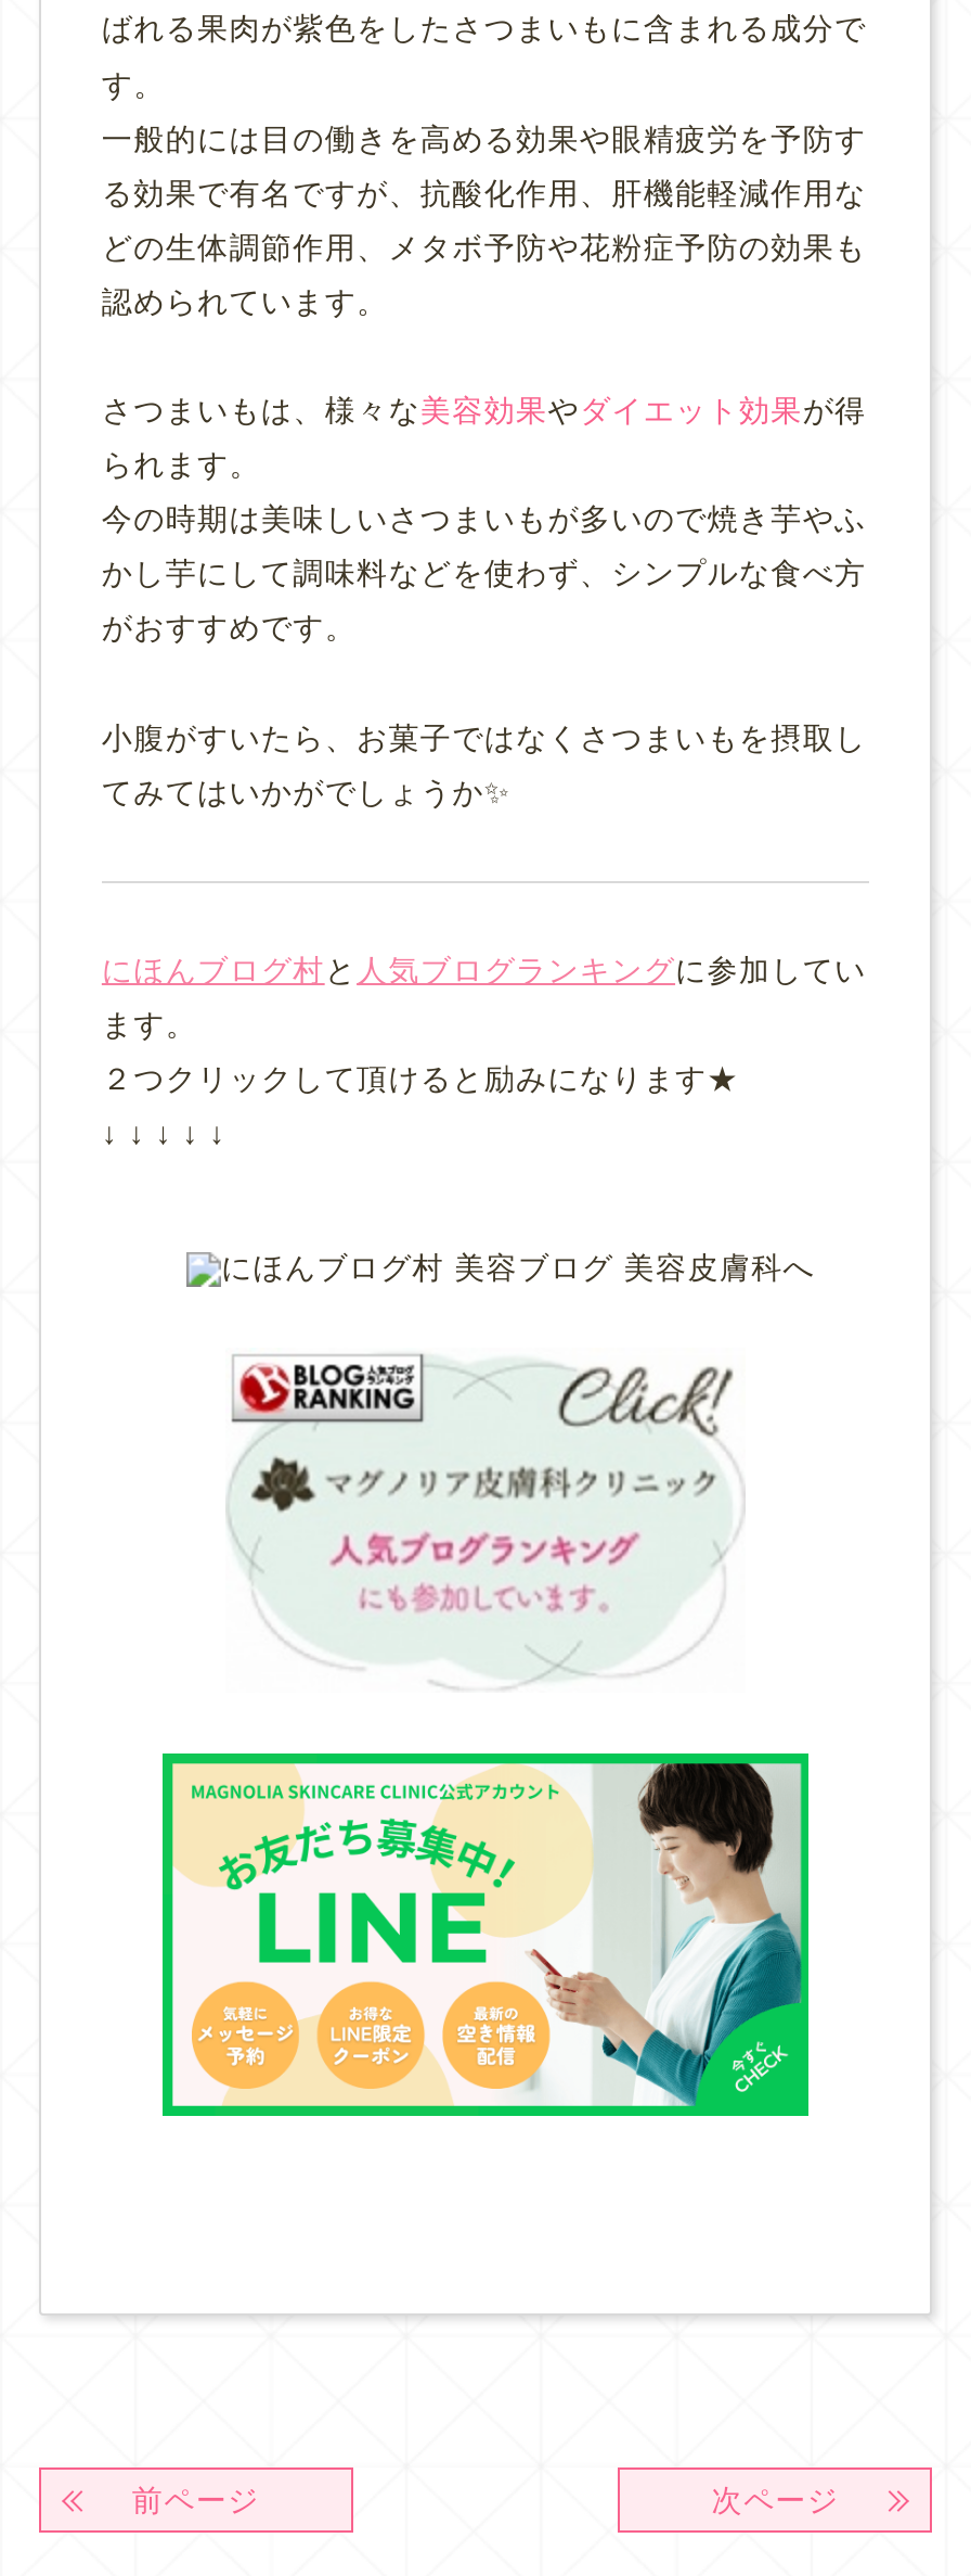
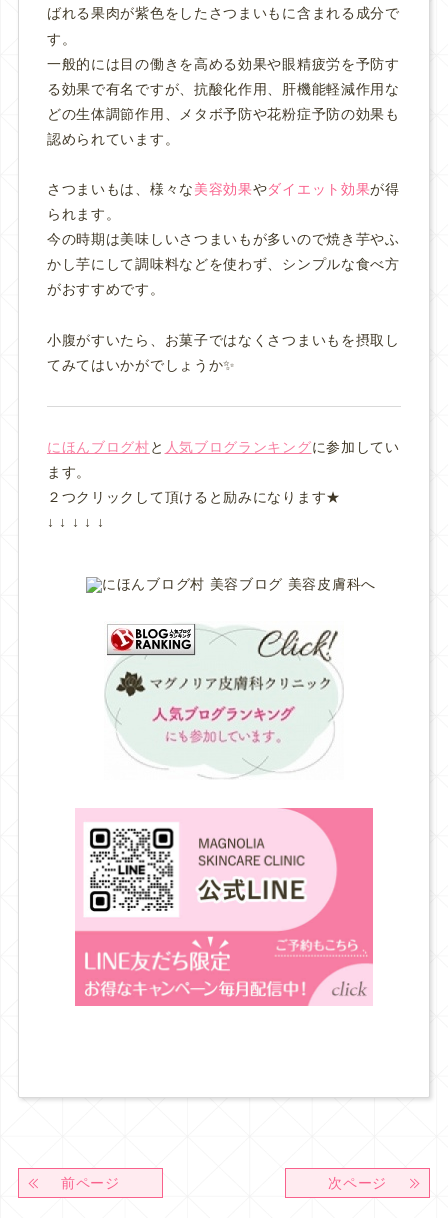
[160,1751,811,2118] [image] -> [74,807,374,1007] [image]

